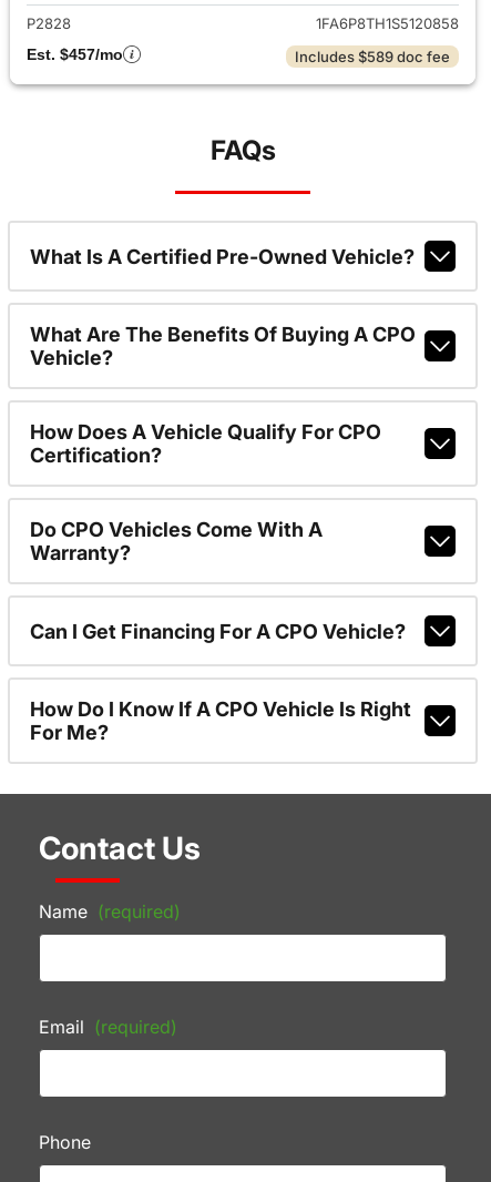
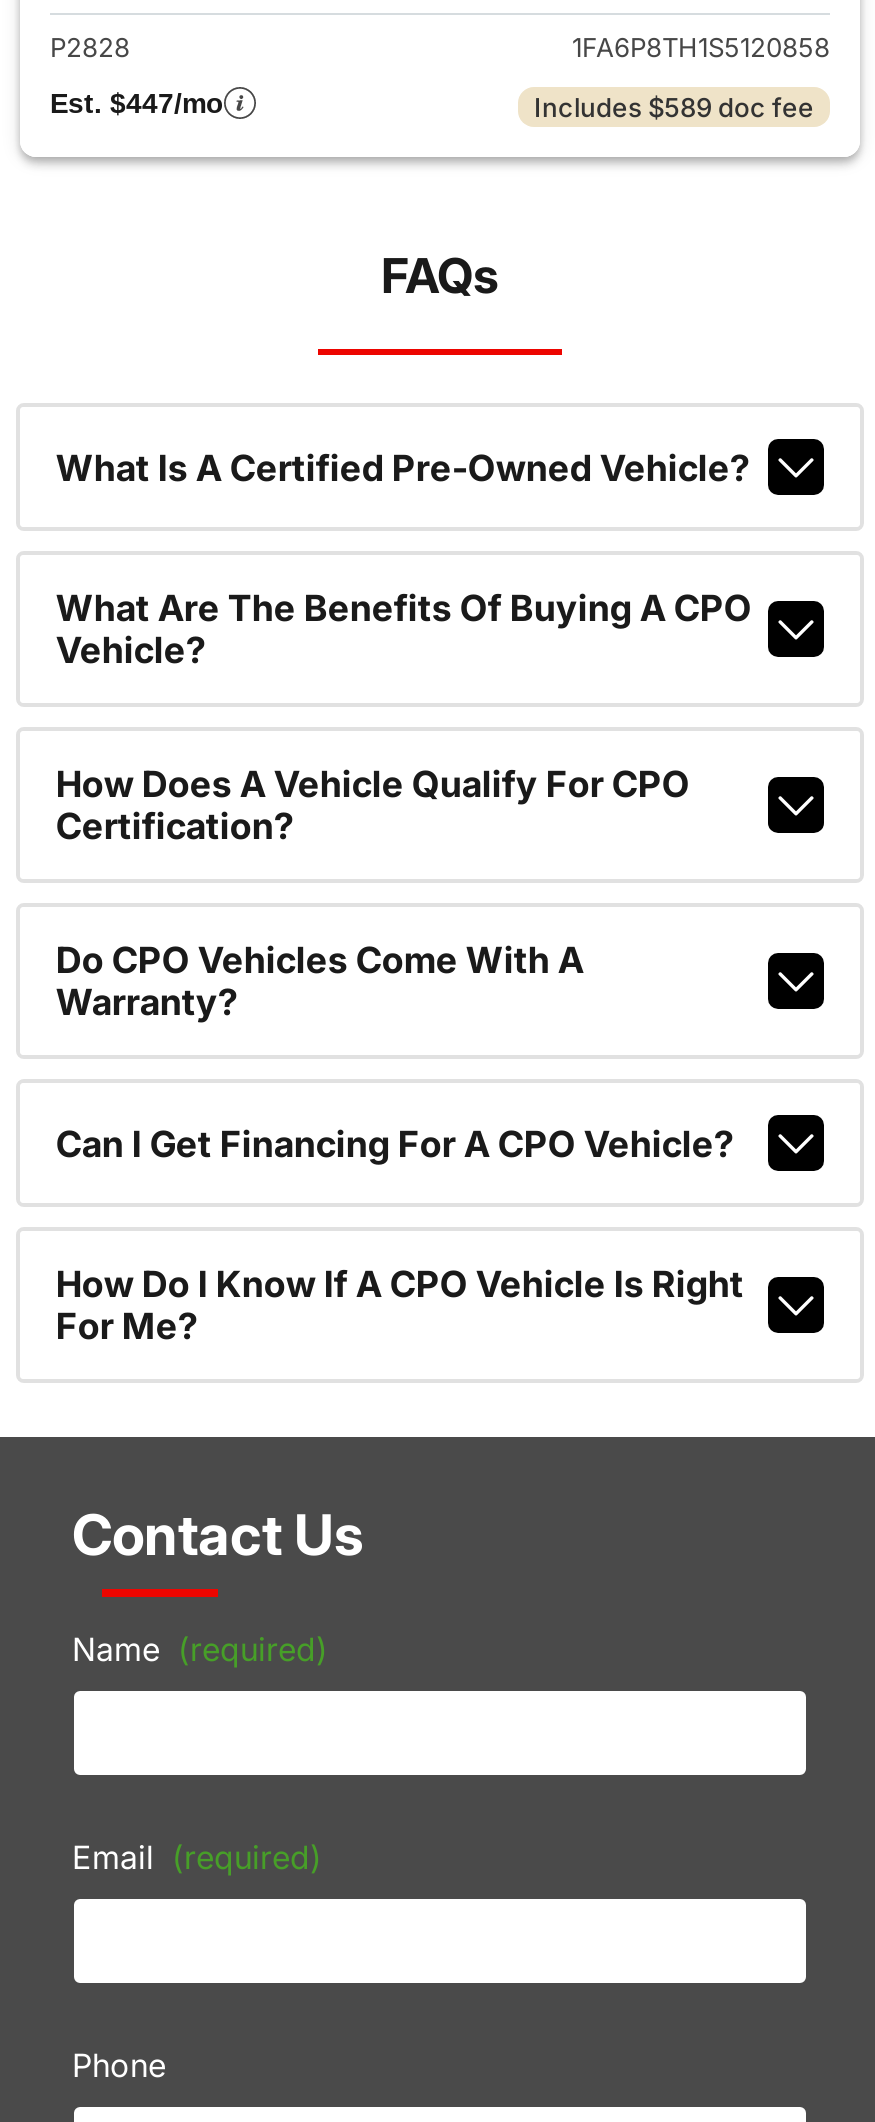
[27,45,123,63] Est. $457/mo -> [50,87,224,119] Est. $447/mo

